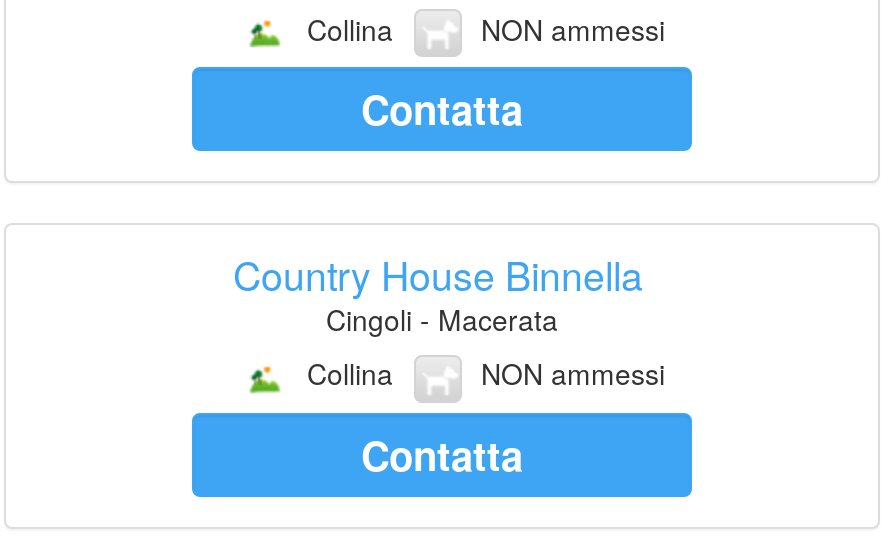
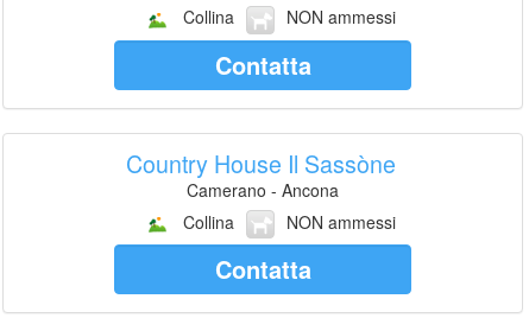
[233,245,643,339] Country House Binnella | Cingoli - Macerata -> [125,145,395,201] Country House Il Sassòne | Camerano - Ancona

